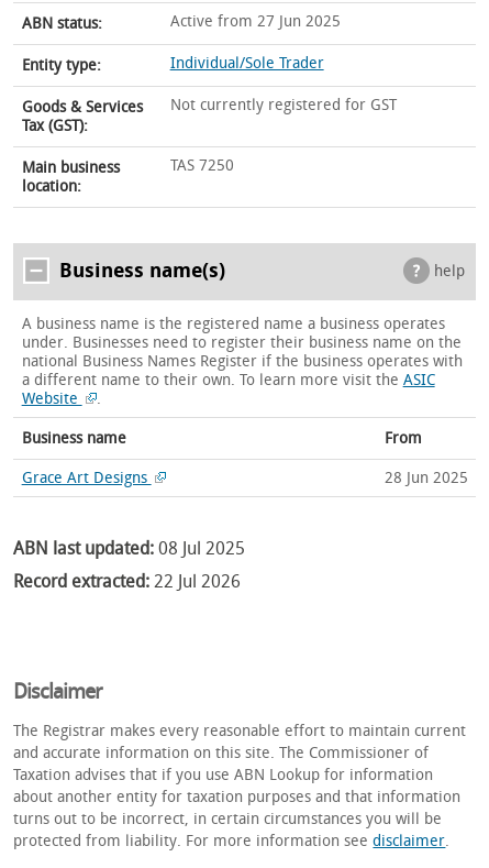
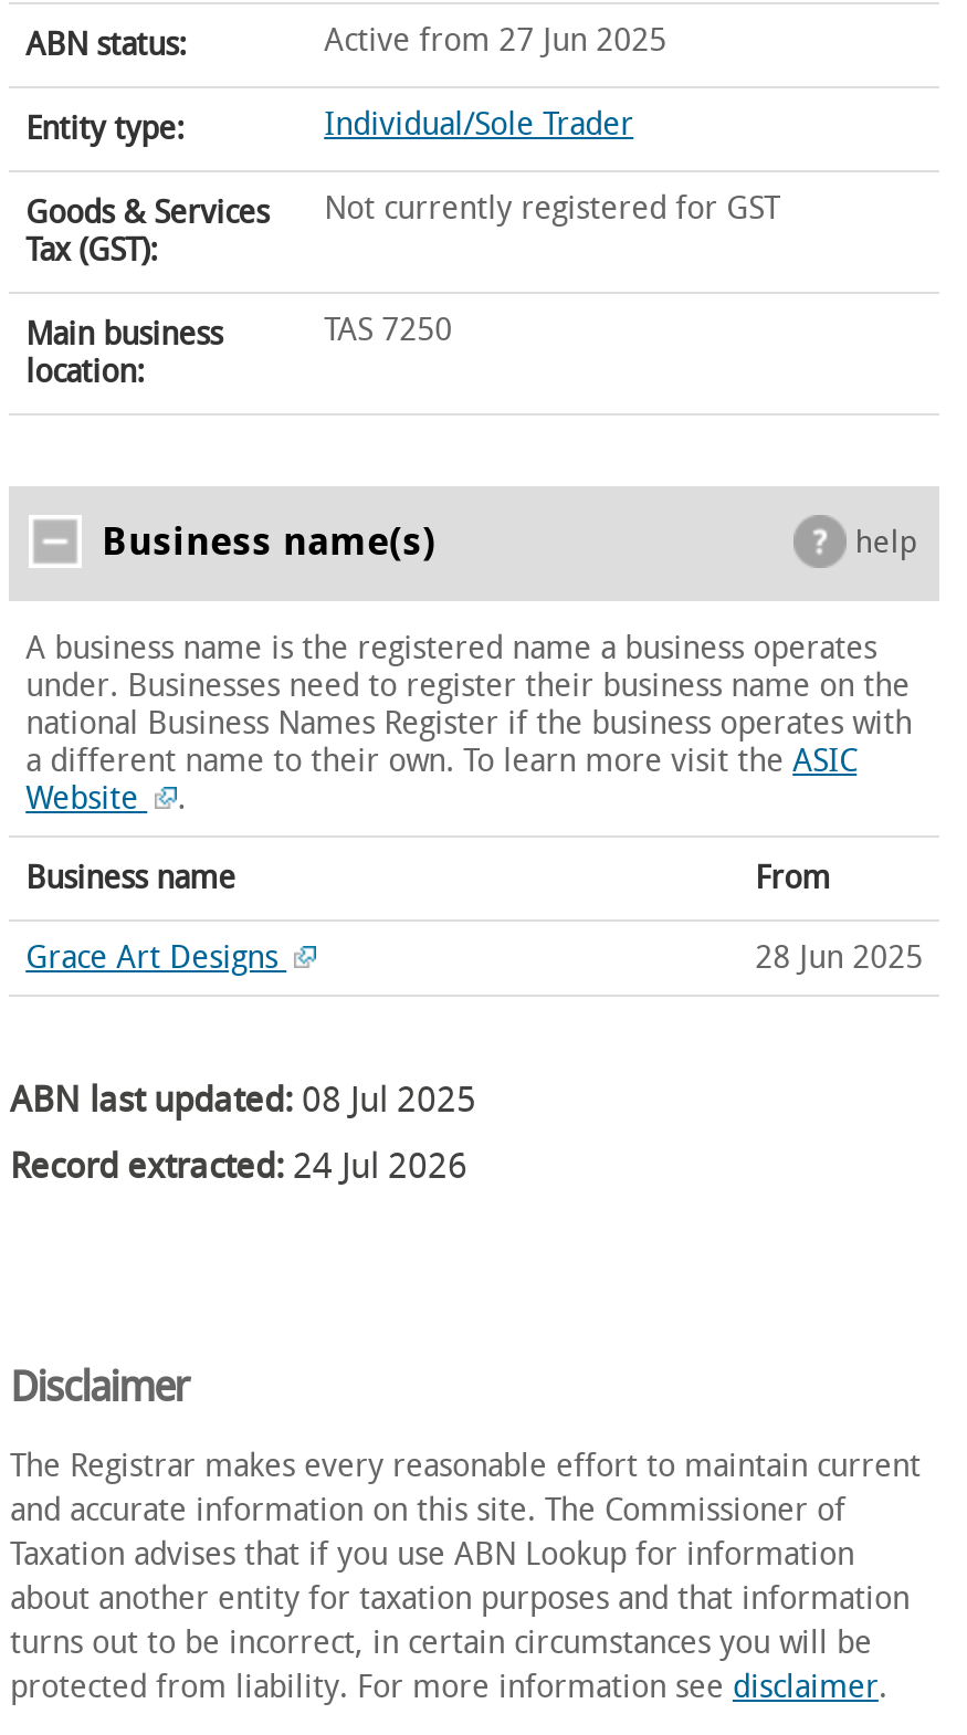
[14,571,241,592] Record extracted: 22 Jul 2026 -> [10,1144,467,1186] Record extracted: 24 Jul 2026

